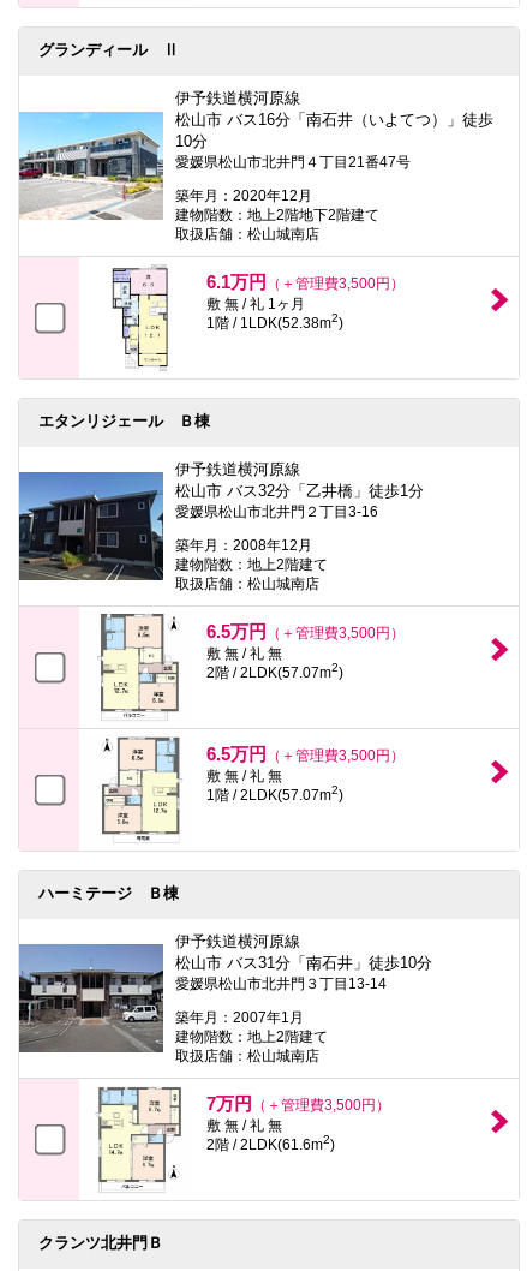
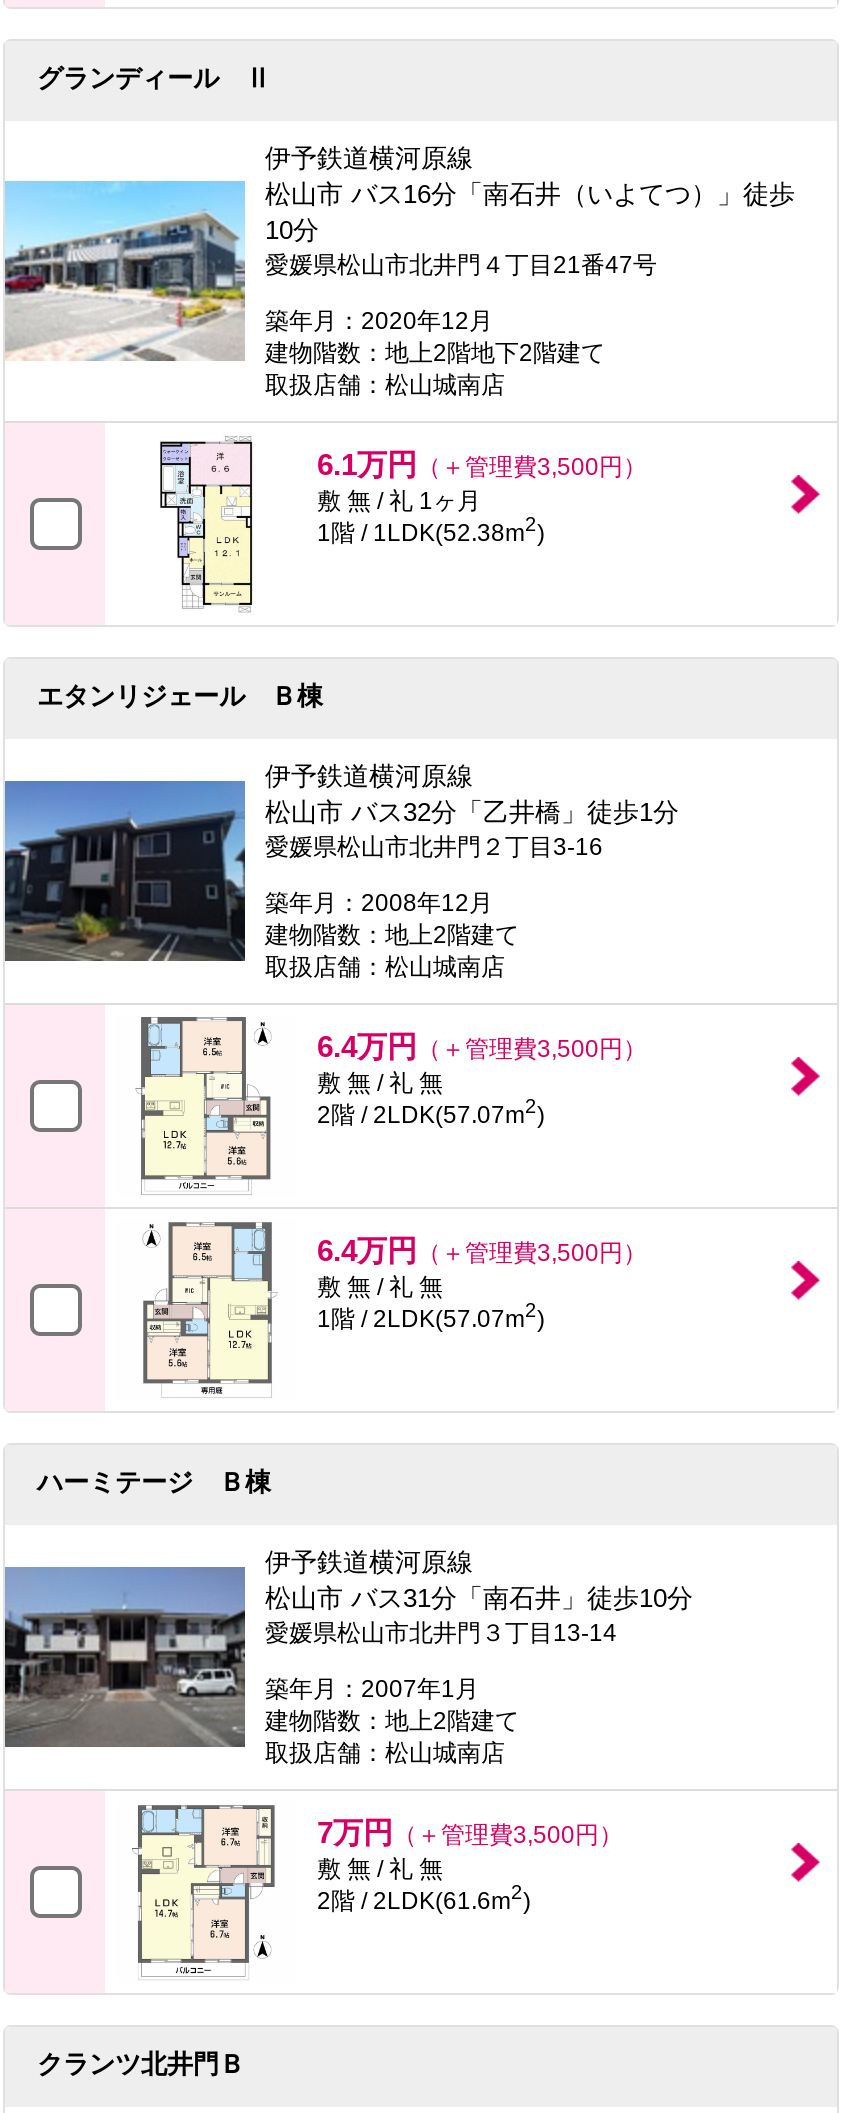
[206,620,405,641] 6.5万円（＋管理費3,500円） -> [317,1028,647,1062] 6.4万円（＋管理費3,500円）
[206,743,405,763] 6.5万円（＋管理費3,500円） -> [317,1232,647,1266] 6.4万円（＋管理費3,500円）

